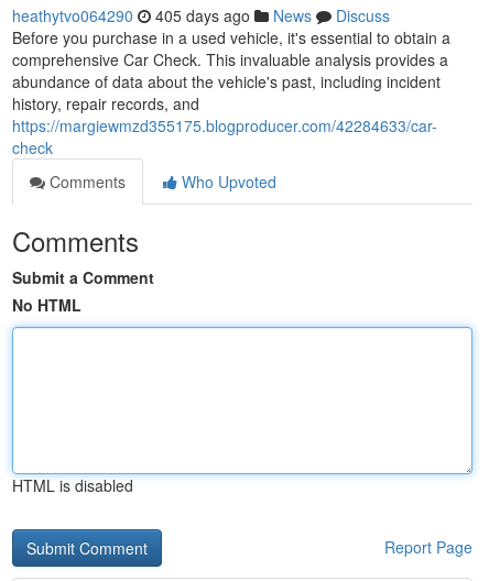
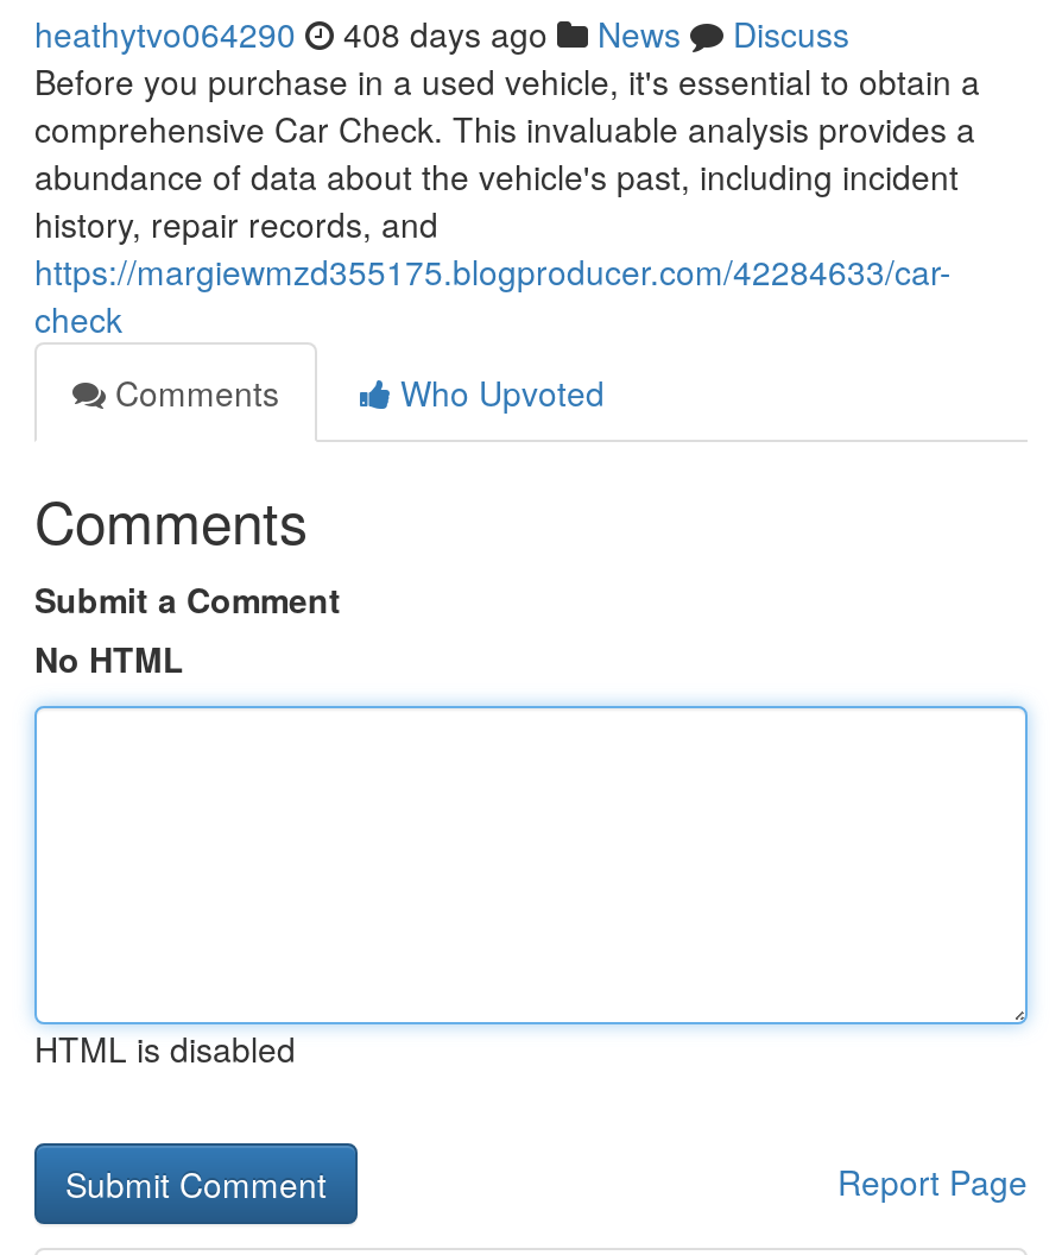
[12,4,390,26] heathytvo064290 405 days ago News Discuss -> [34,10,849,57] heathytvo064290 408 days ago News Discuss

